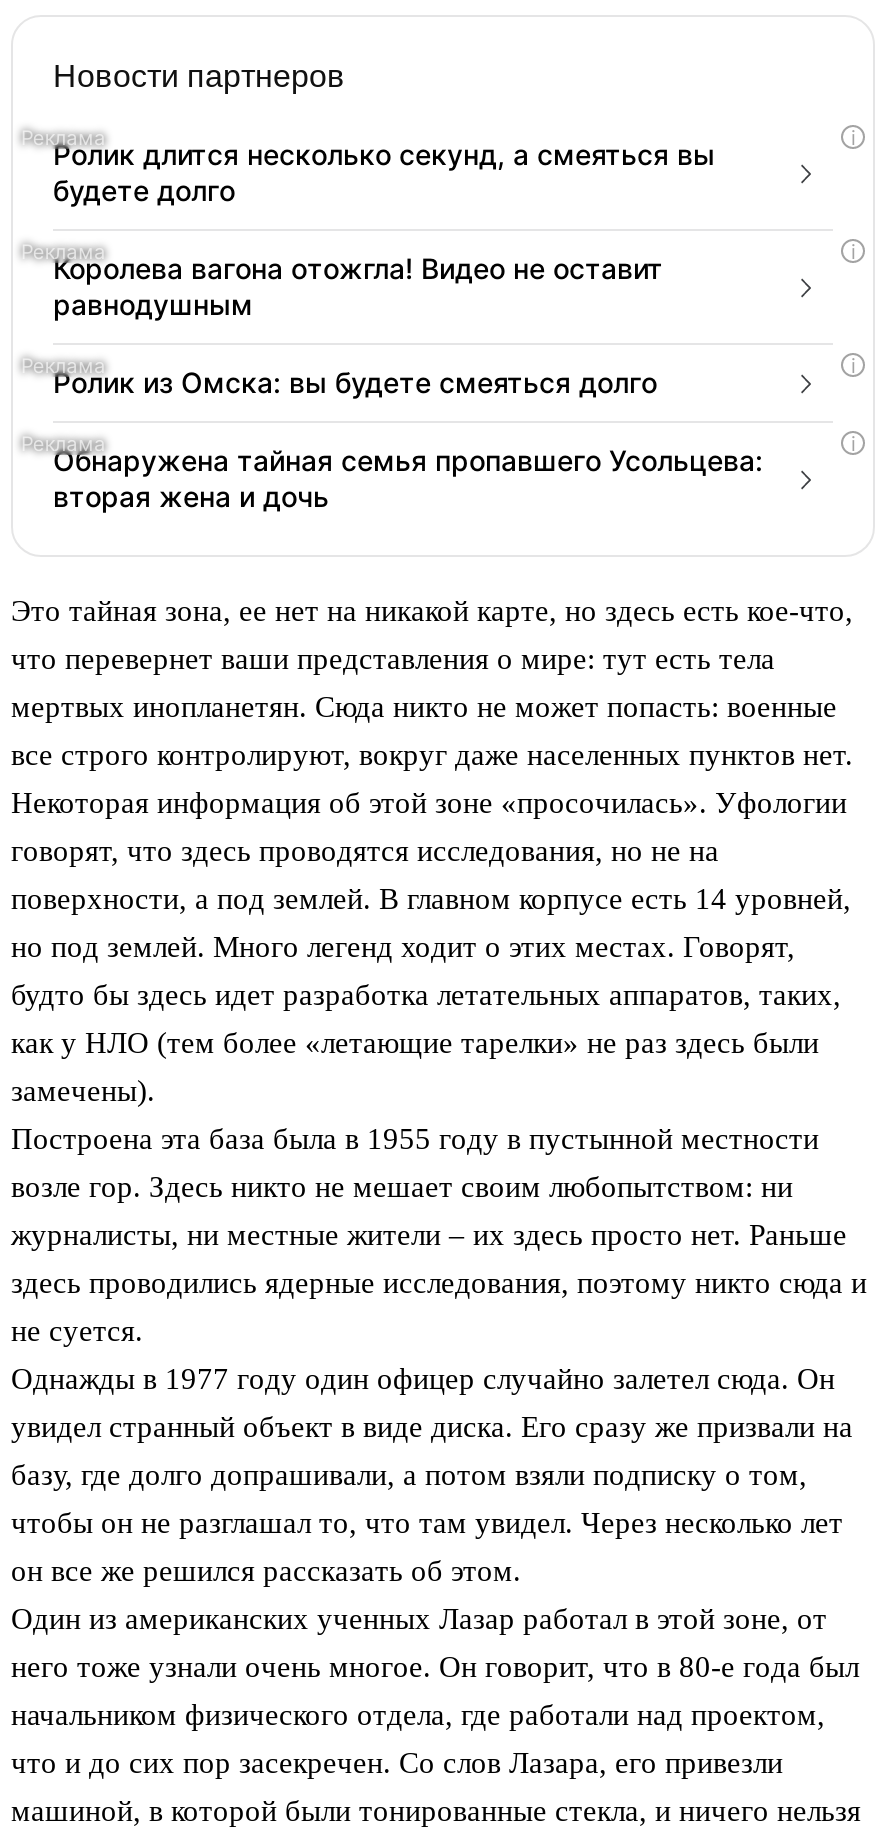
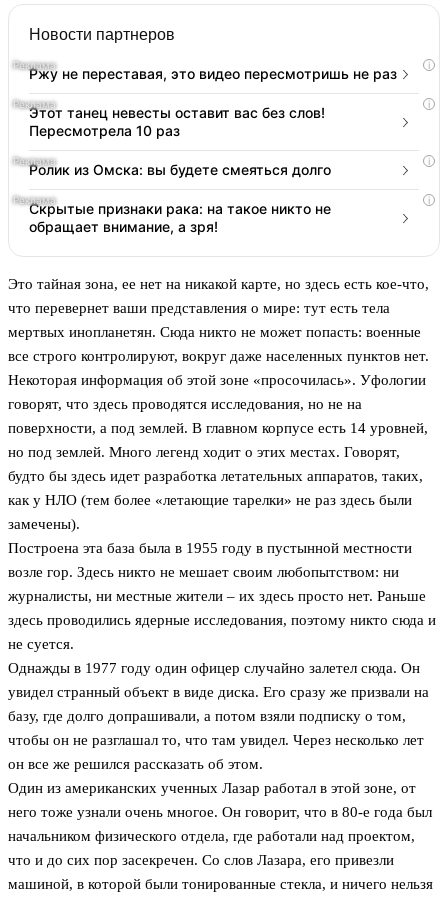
[53,137,715,207] Ролик длится несколько секунд, а смеяться вы | будете долго -> [29,65,397,82] Ржу не переставая, это видео пересмотришь не раз
[53,251,663,321] Королева вагона отожгла! Видео не оставит | равнодушным -> [29,104,325,139] Этот танец невесты оставит вас без слов! | Пересмотрела 10 раз
[53,443,763,513] Обнаружена тайная семья пропавшего Усольцева: | вторая жена и дочь -> [29,200,331,235] Скрытые признаки рака: на такое никто не | обращает внимание, а зря!

